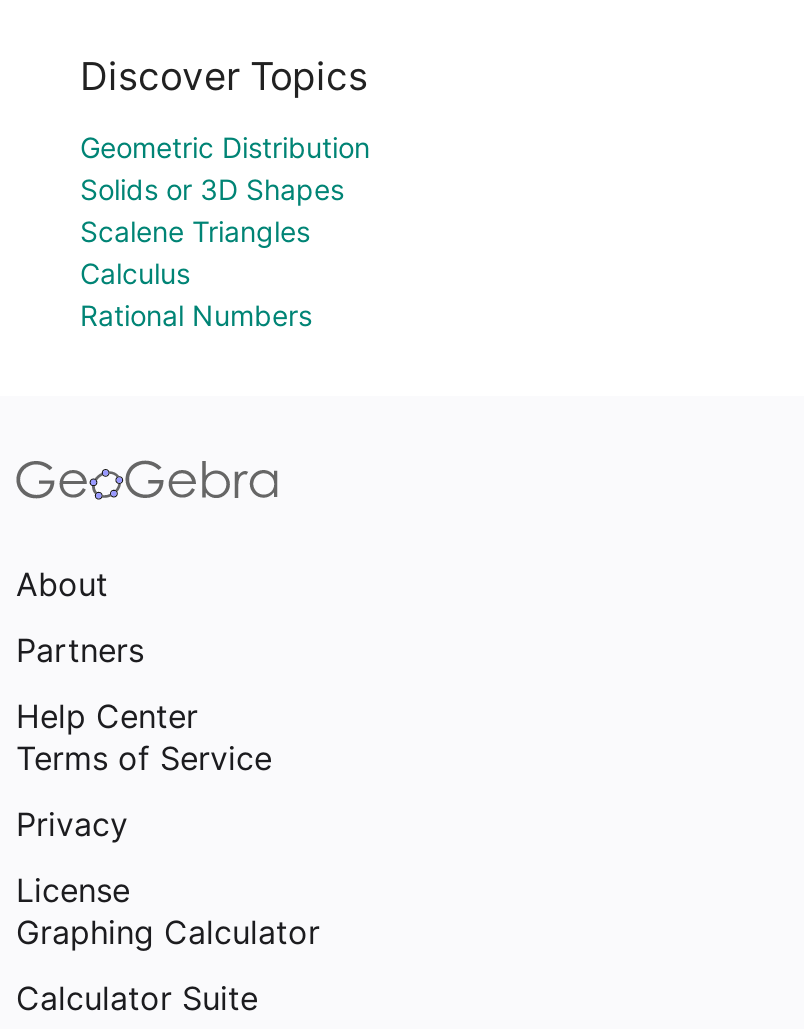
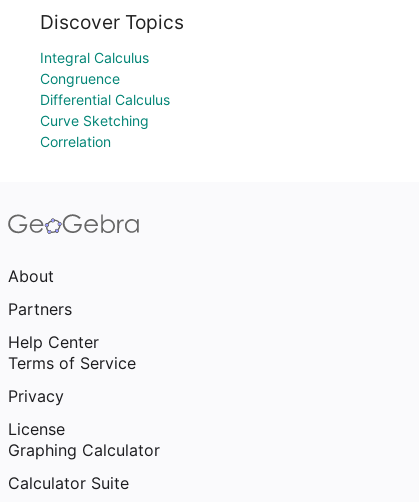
[80,130,370,332] Geometric Distribution | Solids or 3D Shapes | Scalene Triangles | Calculus | Rational Numbers -> [40,49,170,150] Integral Calculus | Congruence | Differential Calculus | Curve Sketching | Correlation

